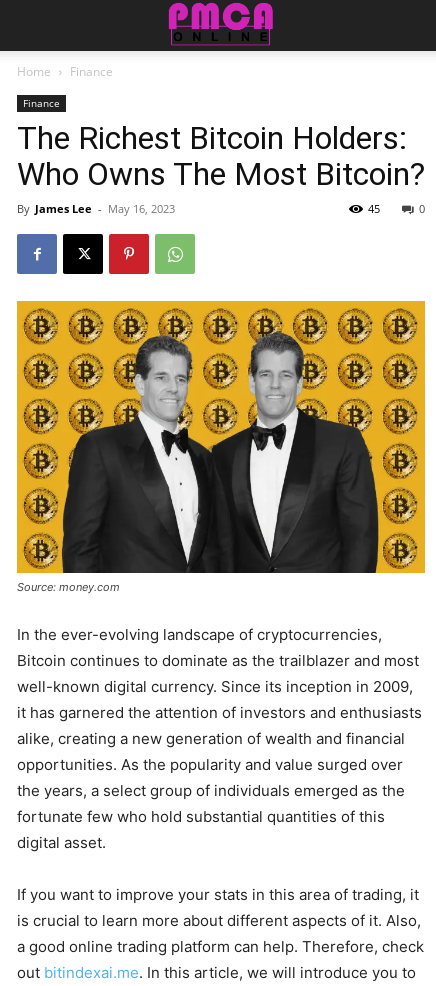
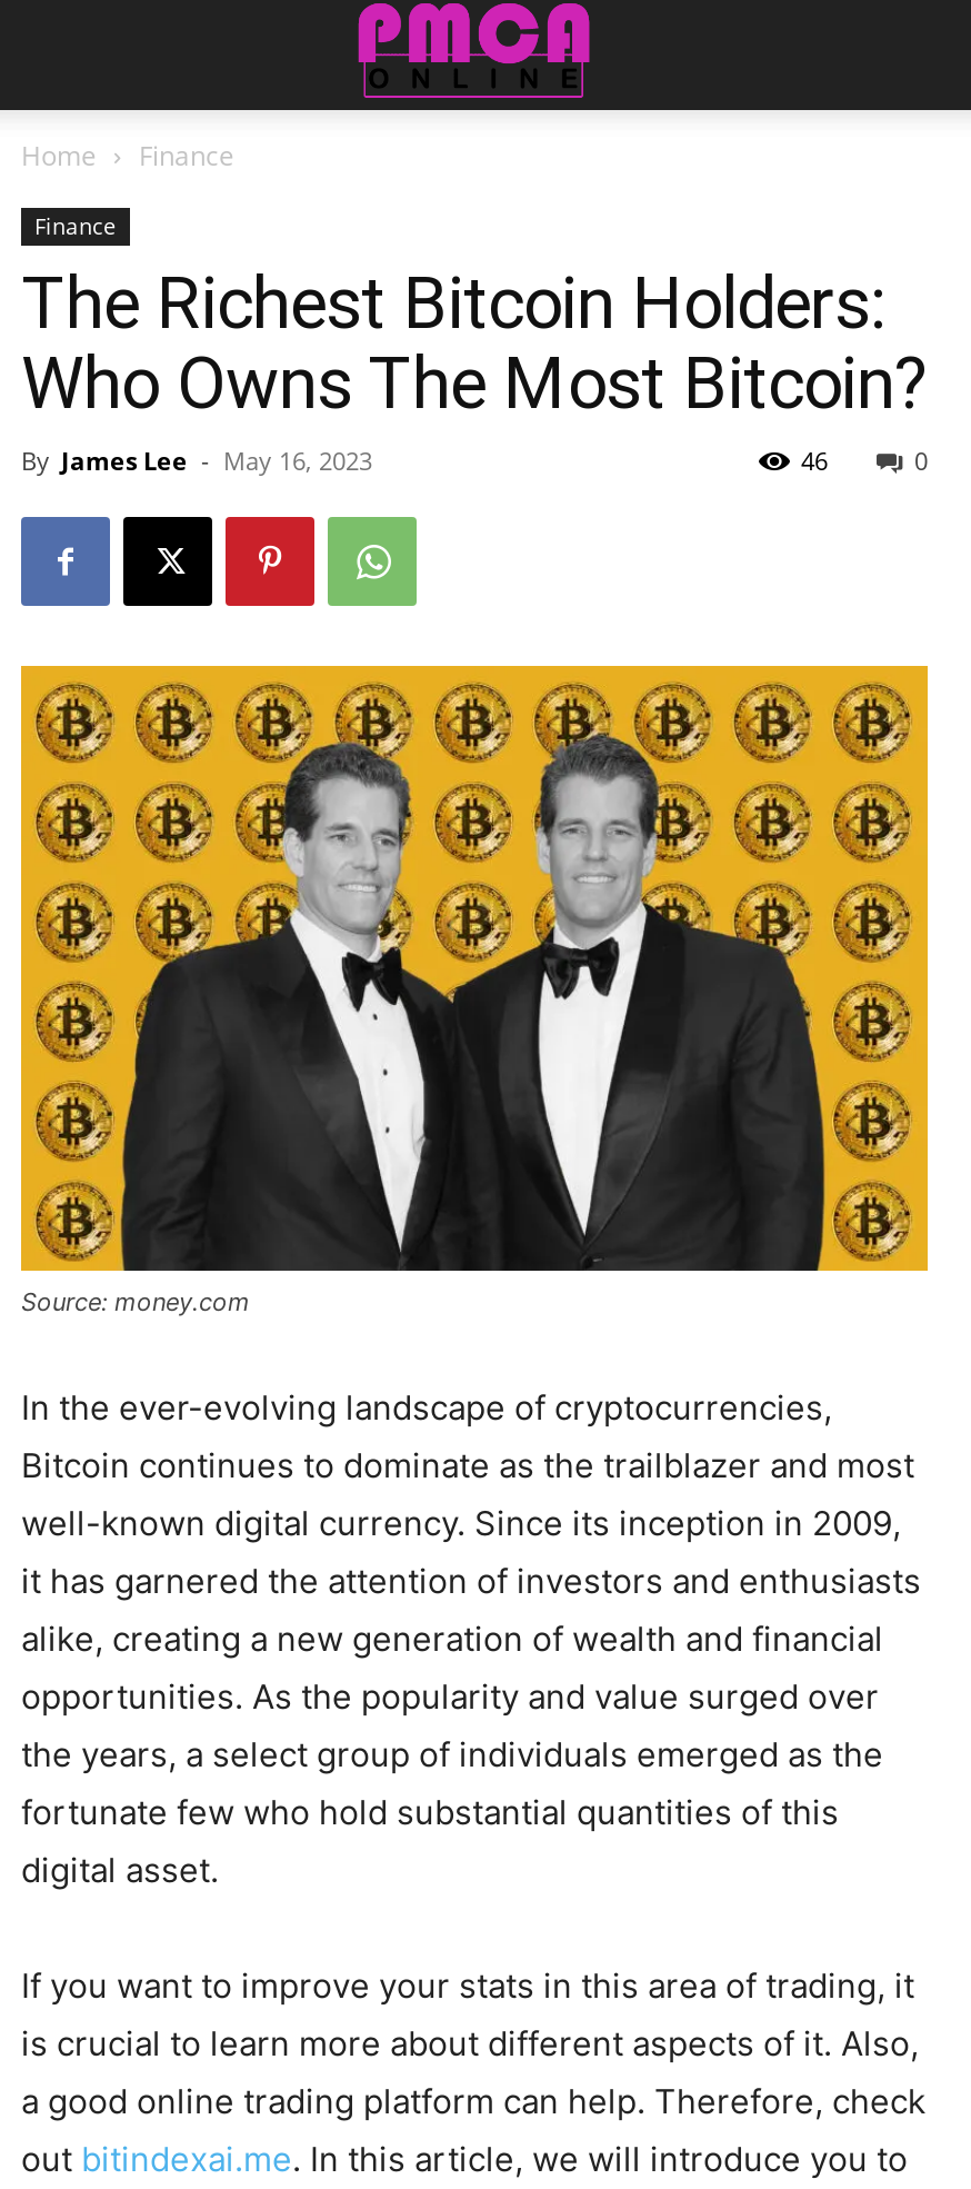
[368,201,380,216] 45 -> [801,444,828,477] 46

